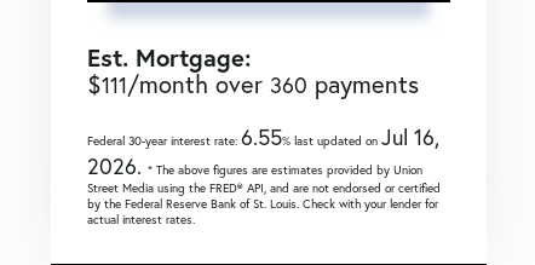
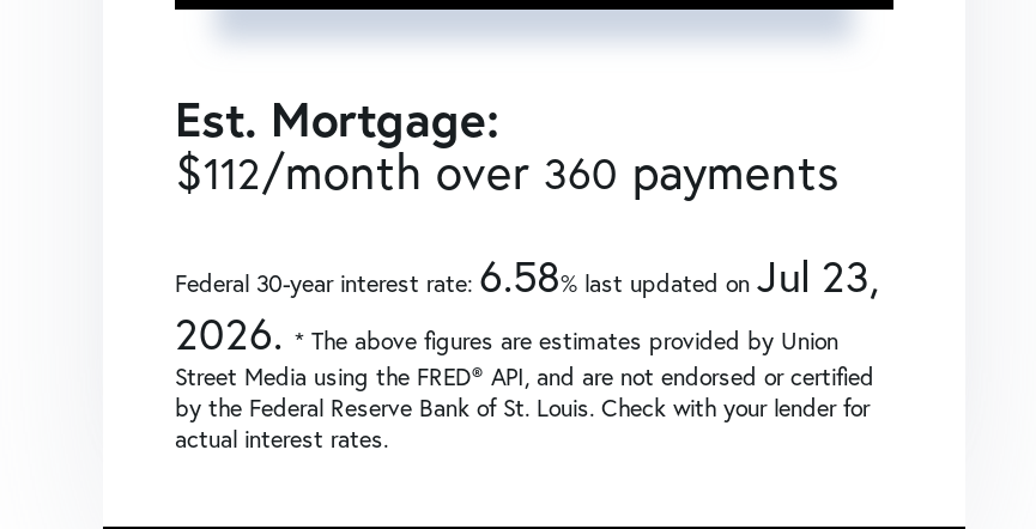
[87,68,419,100] $111/month over 360 payments -> [175,139,838,203] $112/month over 360 payments
[87,122,439,151] Federal 30-year interest rate:6.55% last updated onJul 16, -> [175,247,879,304] Federal 30-year interest rate:6.58% last updated onJul 23,

